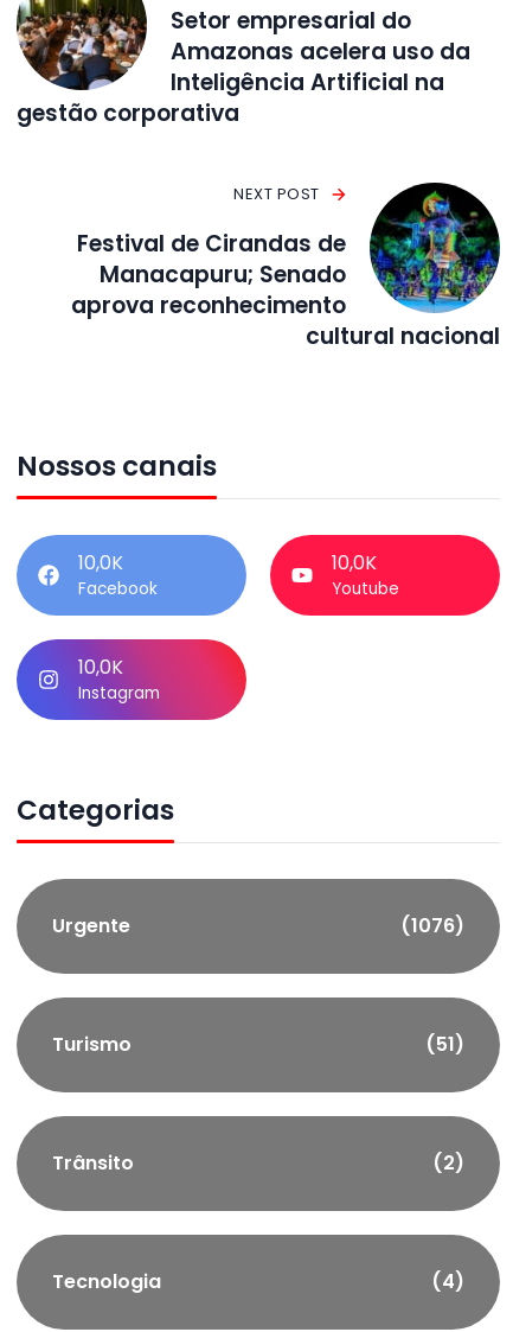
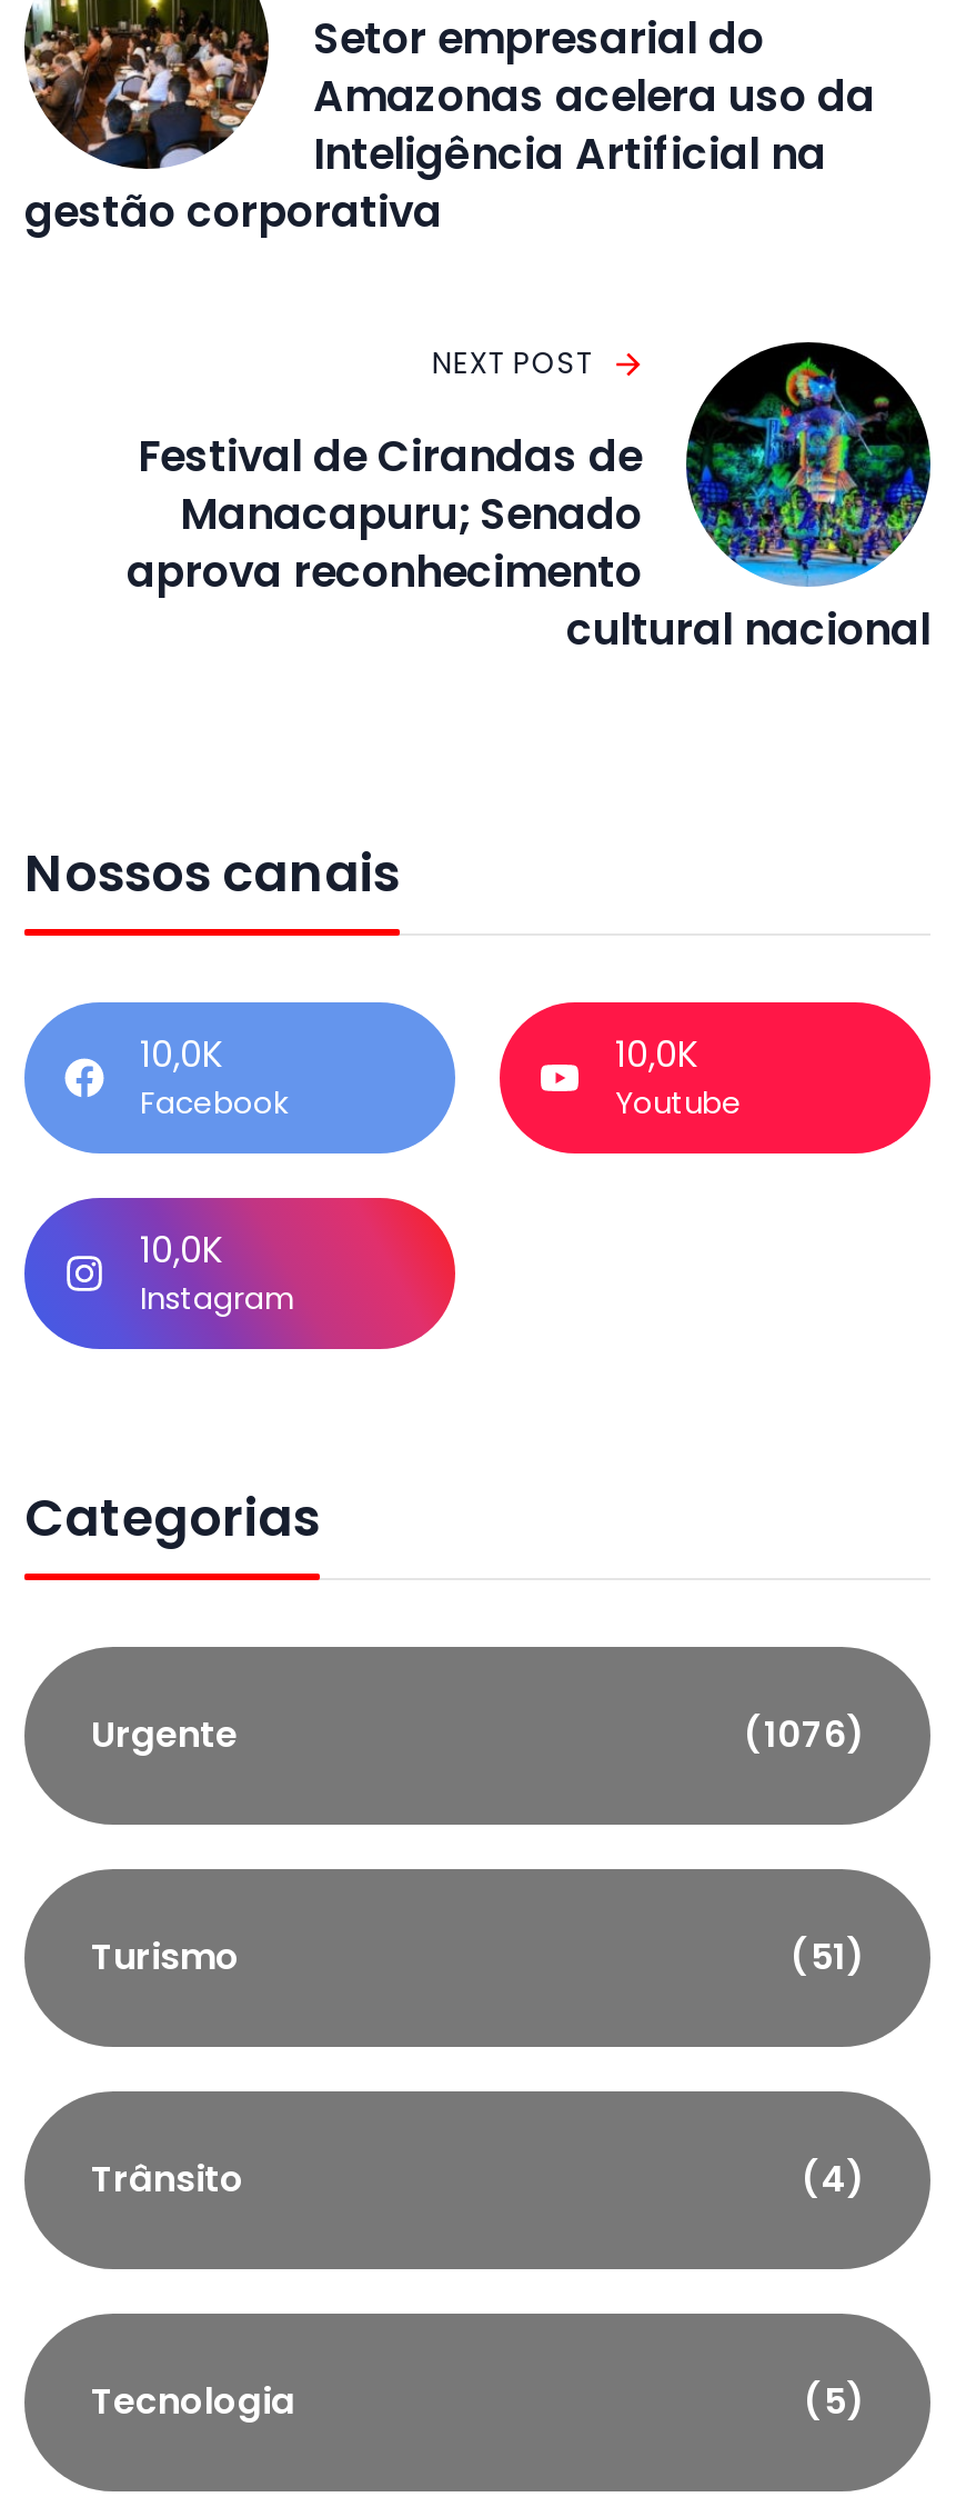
[432,1149,464,1177] (2) -> [802,2154,864,2205] (4)
[431,1268,464,1295] (4) -> [804,2376,864,2427] (5)

